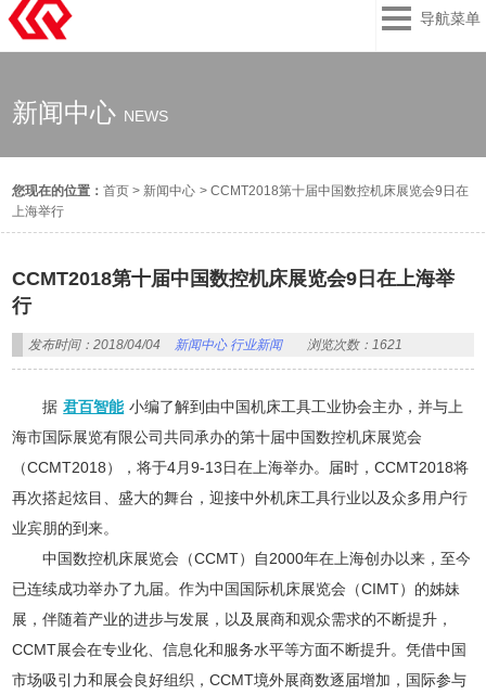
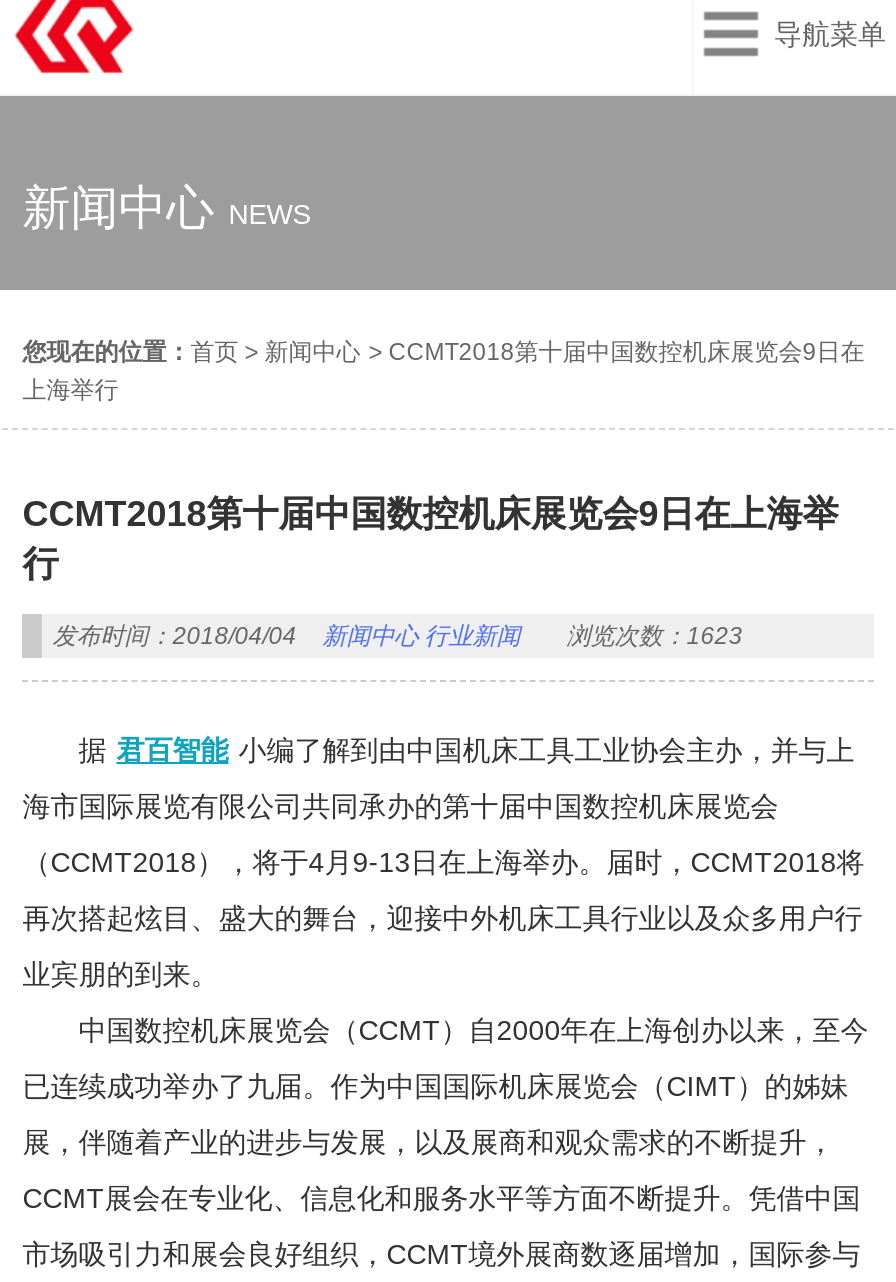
[28,337,403,352] 发布时间：2018/04/04 新闻中心 行业新闻 浏览次数：1621 -> [52,622,742,650] 发布时间：2018/04/04 新闻中心 行业新闻 浏览次数：1623

